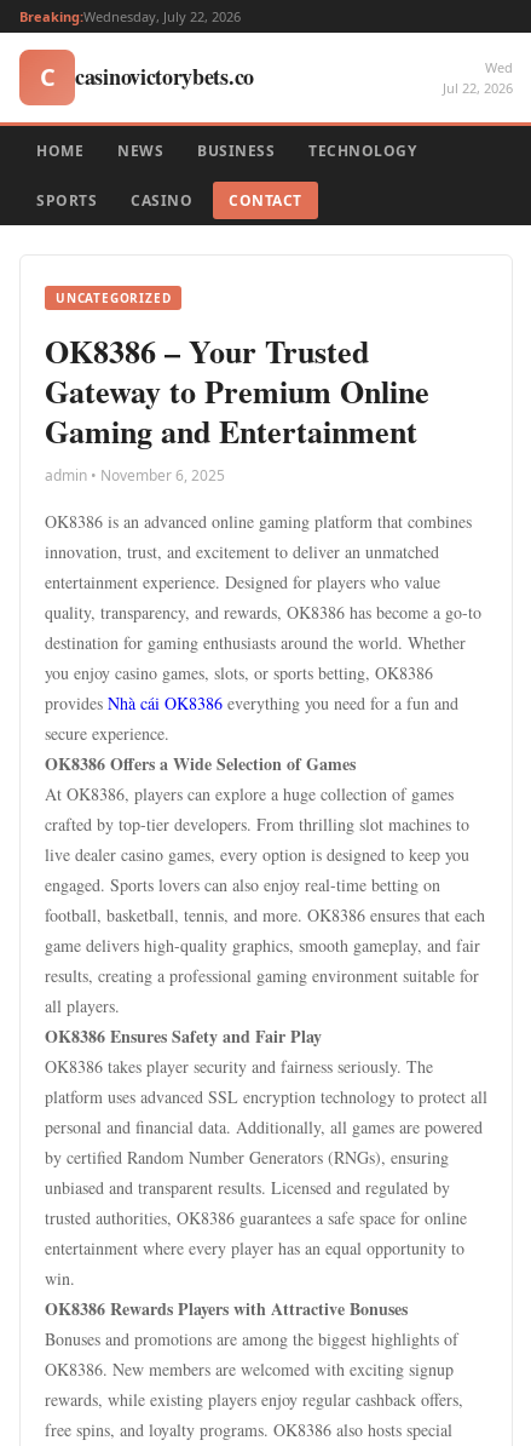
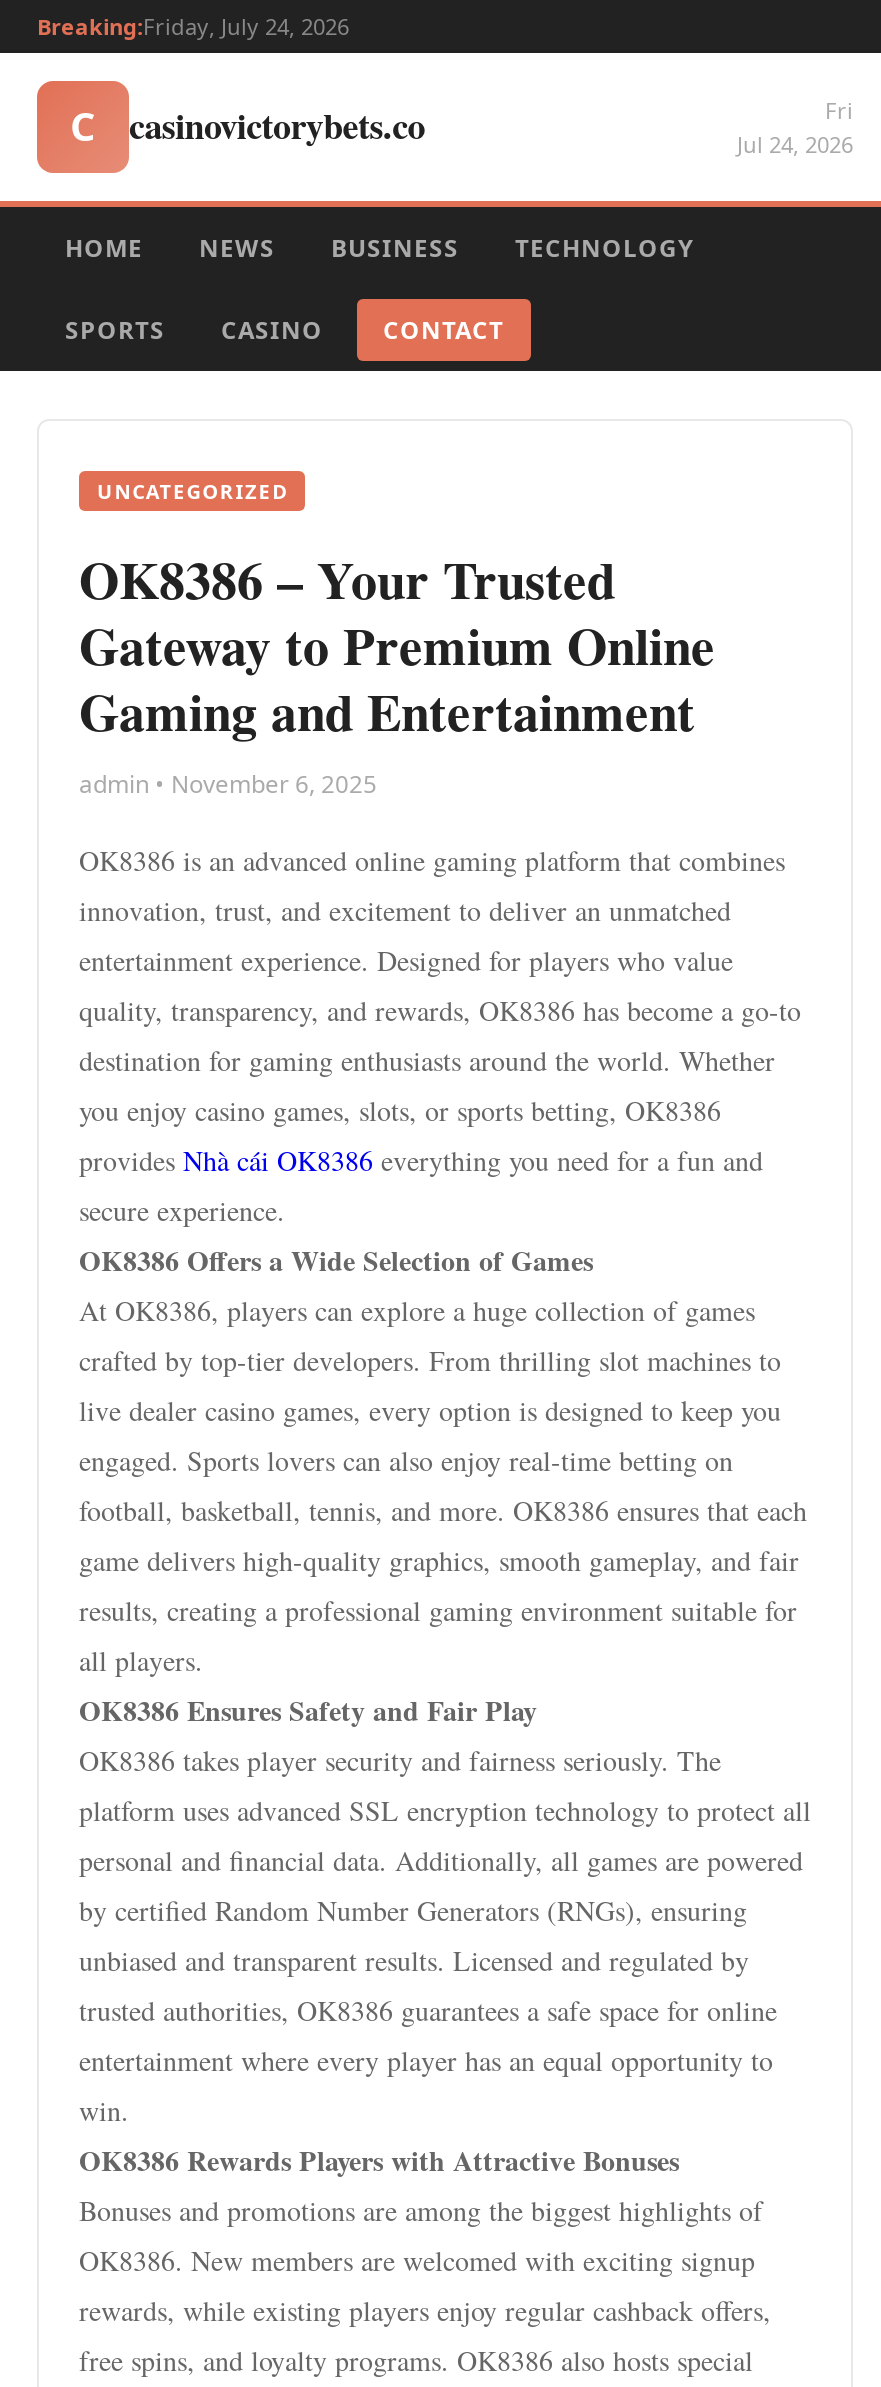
[19,7,241,25] Breaking:Wednesday, July 22, 2026 -> [37,11,349,41] Breaking:Friday, July 24, 2026
[443,58,513,97] Wed | Jul 22, 2026 -> [737,95,853,159] Fri | Jul 24, 2026

